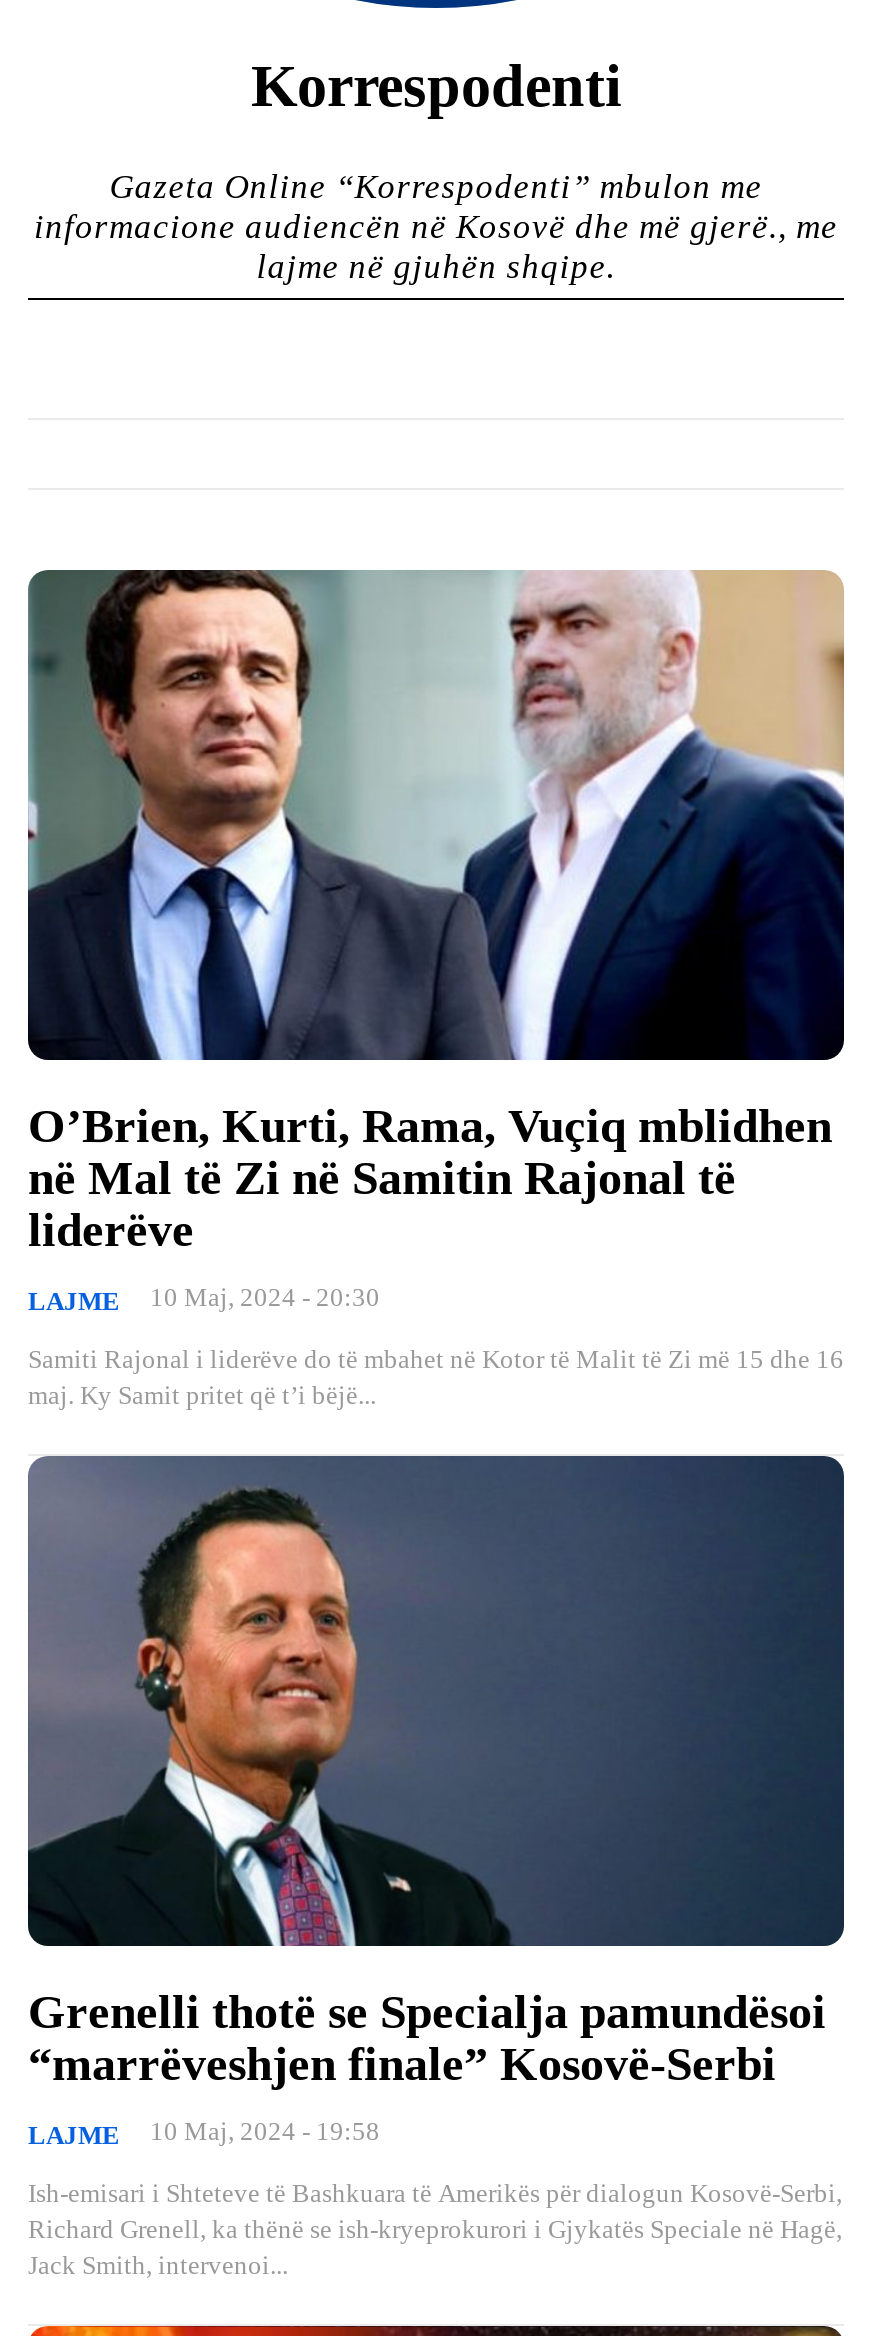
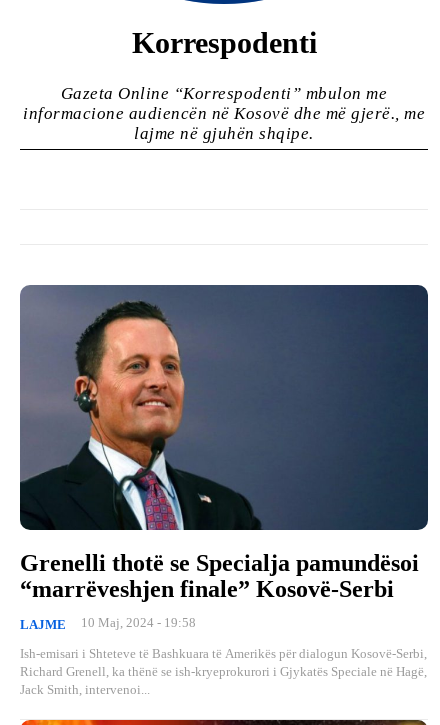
[28,568,846,1410] [image] | O’Brien, Kurti, Rama, Vuçiq mblidhen | në Mal të Zi në Samitin Rajonal të | liderëve | LAJME | 10 Maj, 2024 - 20:30 | Samiti Rajonal i liderëve do të mbahet në Kotor të Malit të Zi më 15 dhe 16 | maj. Ky Samit pritet që t’i bëjë... -> none

